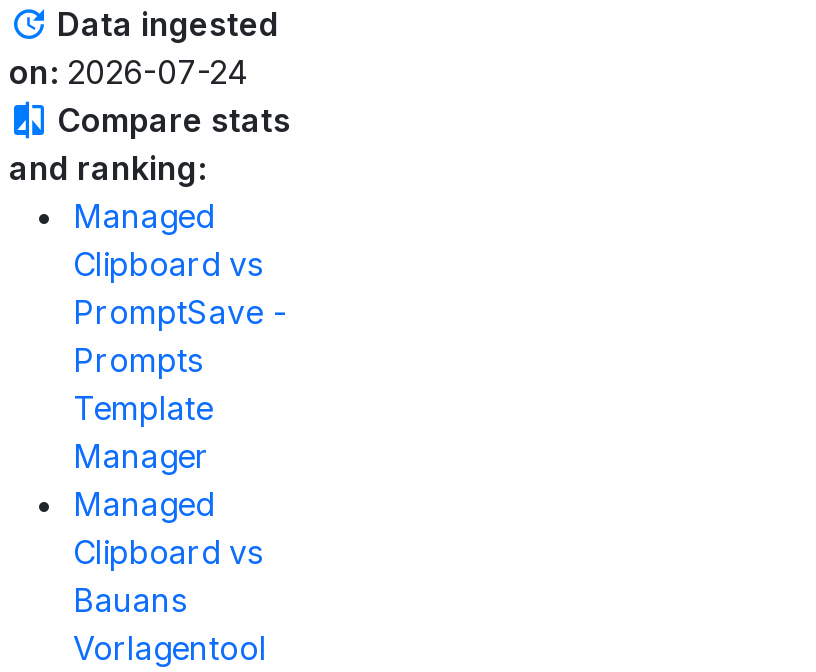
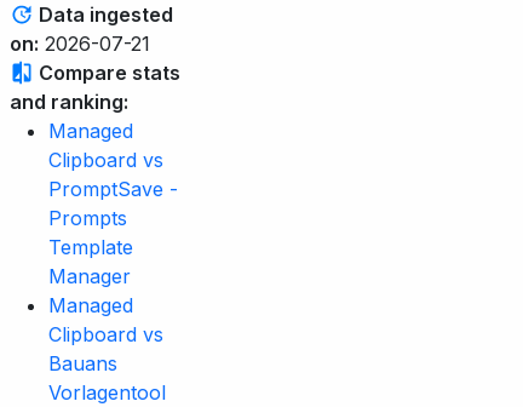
[9,53,249,93] on: 2026-07-24 -> [10,32,150,56] on: 2026-07-21

